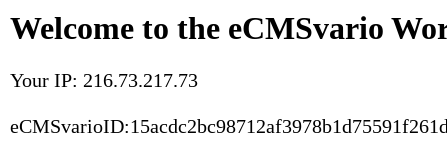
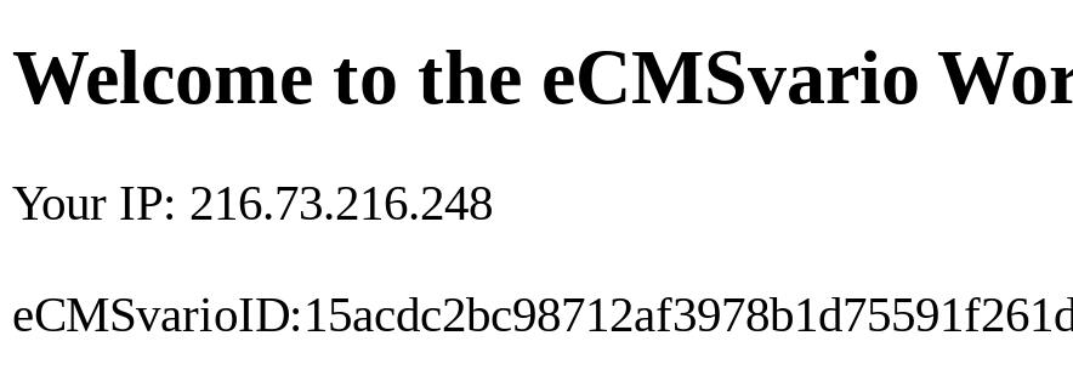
[10,69,198,91] Your IP: 216.73.217.73 -> [12,176,493,229] Your IP: 216.73.216.248

